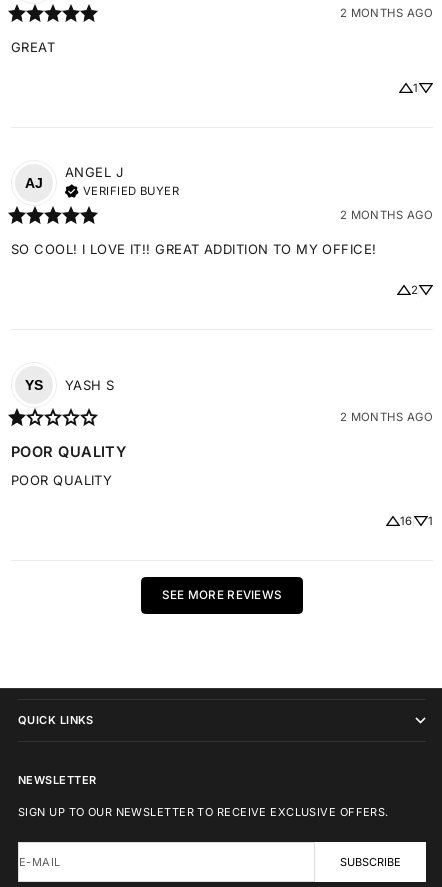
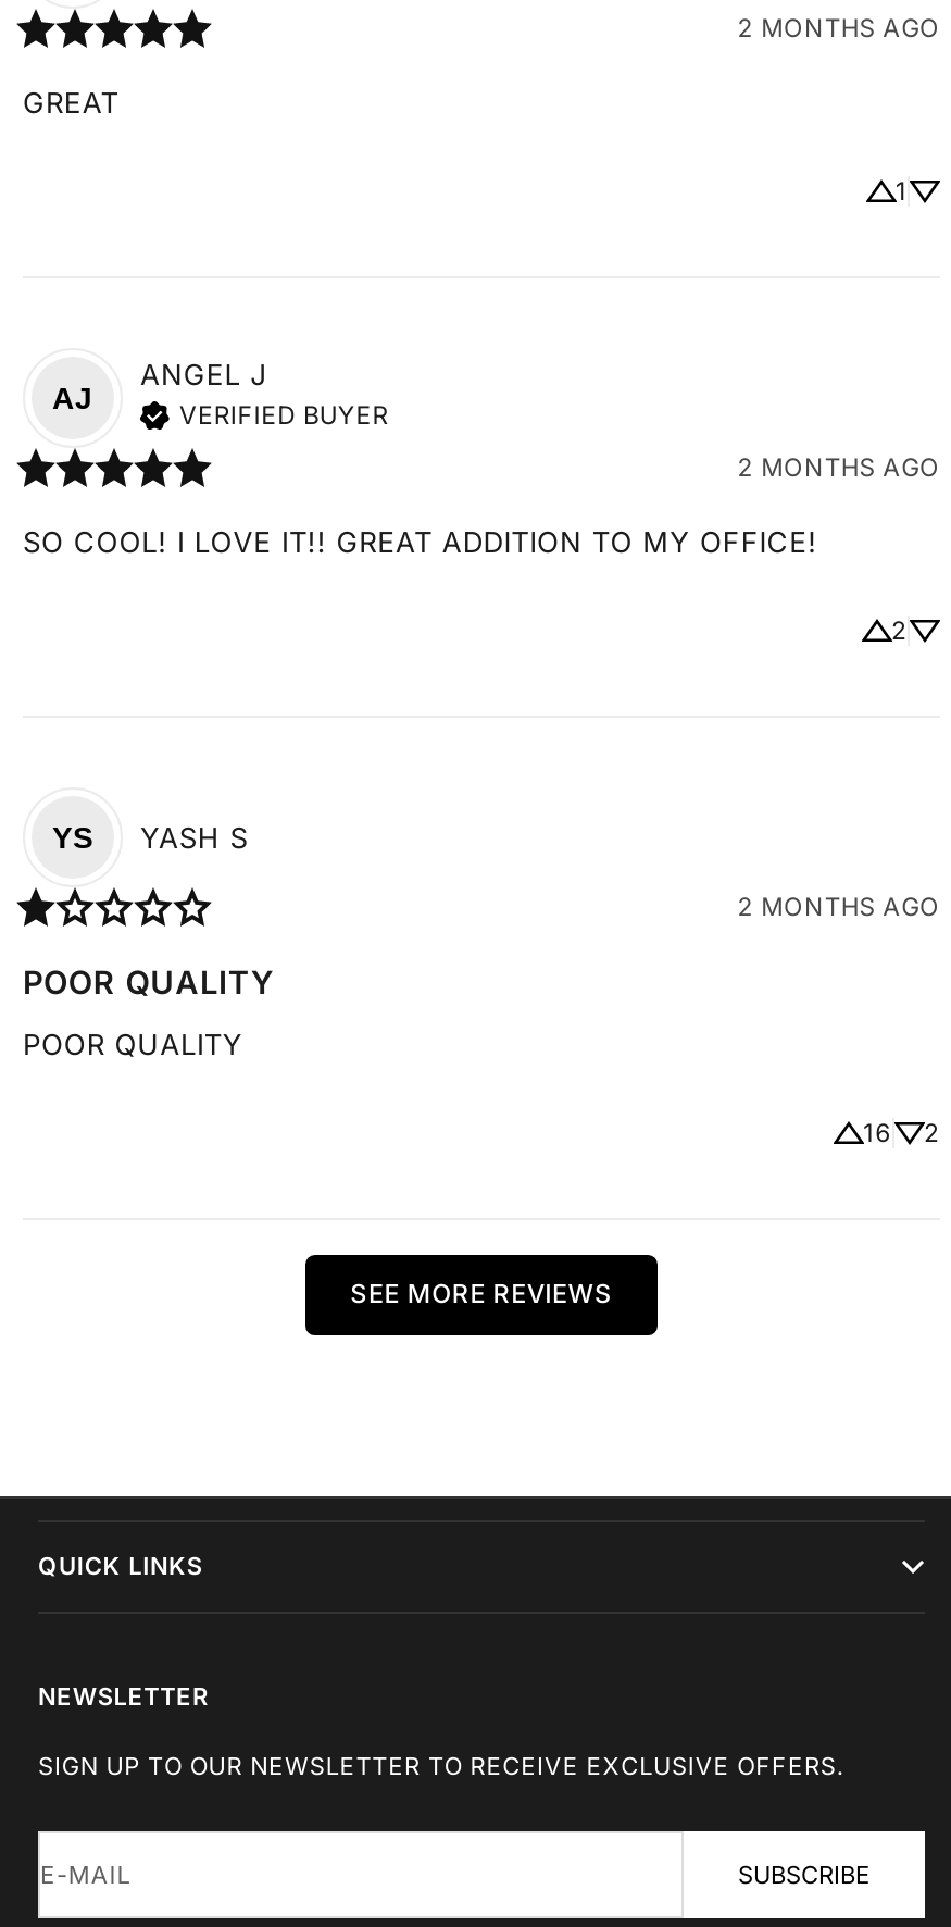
[400,514,433,528] 16 1 -> [863,1119,940,1149] 16 2

